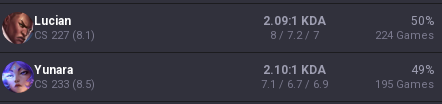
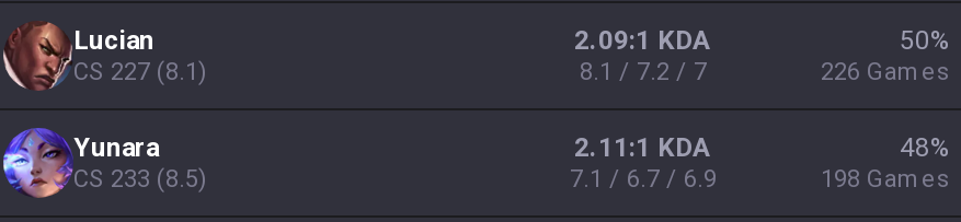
[269,29,318,42] 8 / 7.2 / 7 -> [580,58,707,86] 8.1 / 7.2 / 7
[375,29,434,42] 224 Games -> [821,58,950,86] 226 Games
[262,63,325,77] 2.10:1 KDA -> [574,132,712,163] 2.11:1 KDA
[411,63,434,77] 49% -> [900,132,950,163] 48%
[375,78,434,91] 195 Games -> [821,165,950,194] 198 Games

